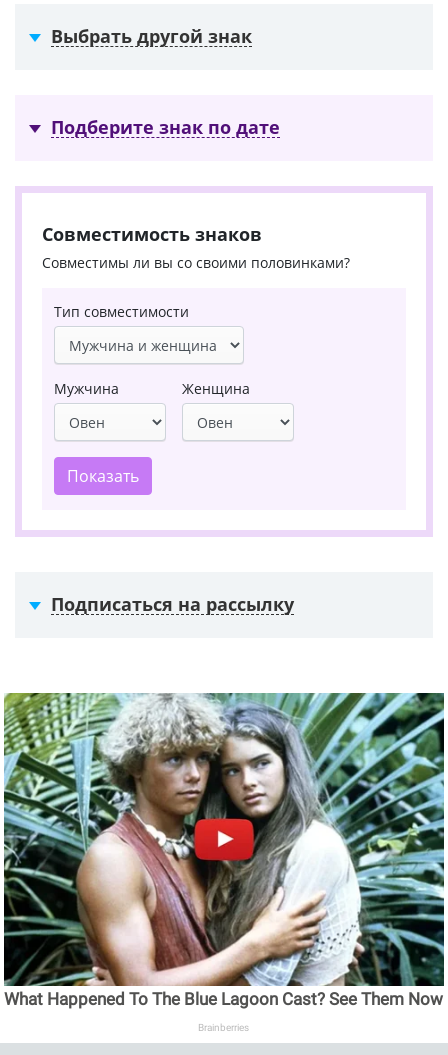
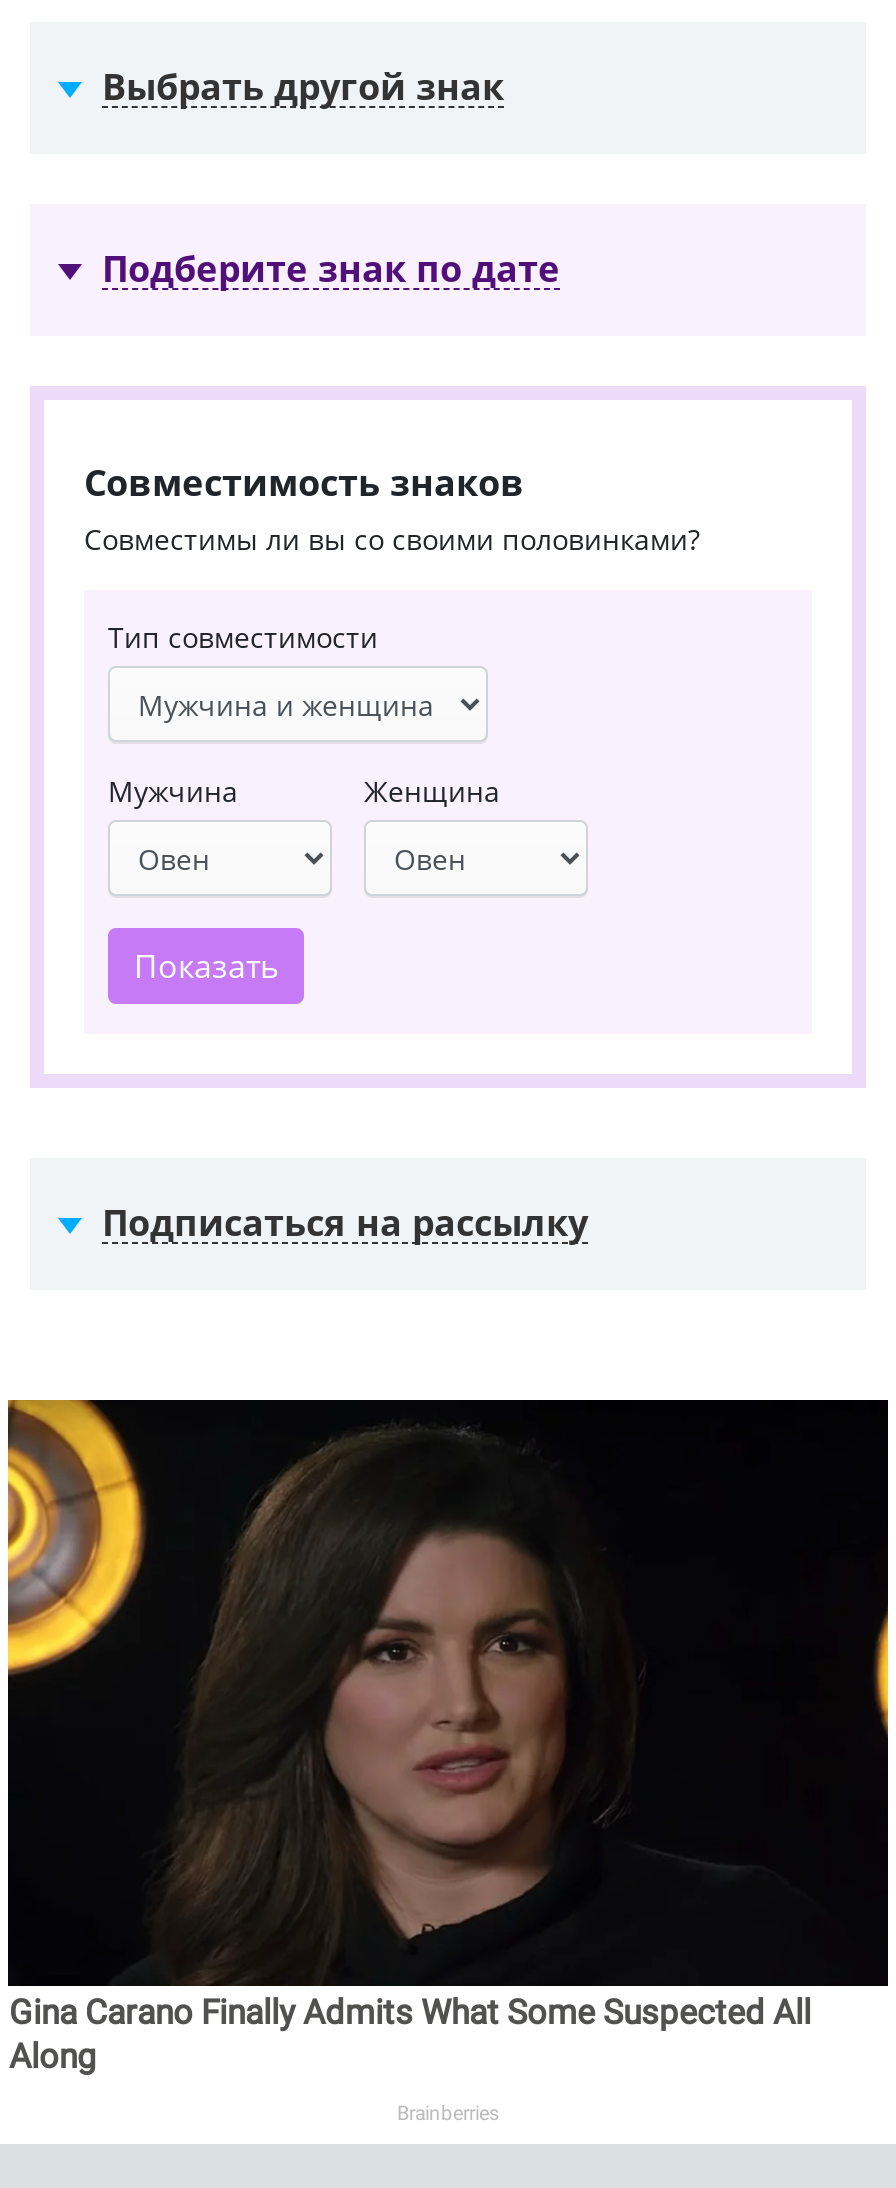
[3,692,445,1008] [image] | What Happened To The Blue Lagoon Cast? See Them Now -> [6,1398,890,2075] [image] | Gina Carano Finally Admits What Some Suspected All | Along

